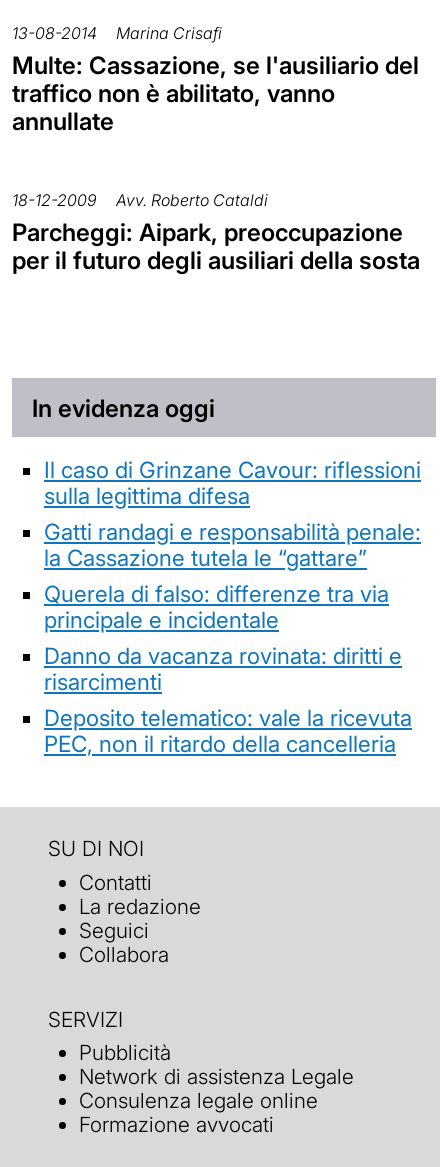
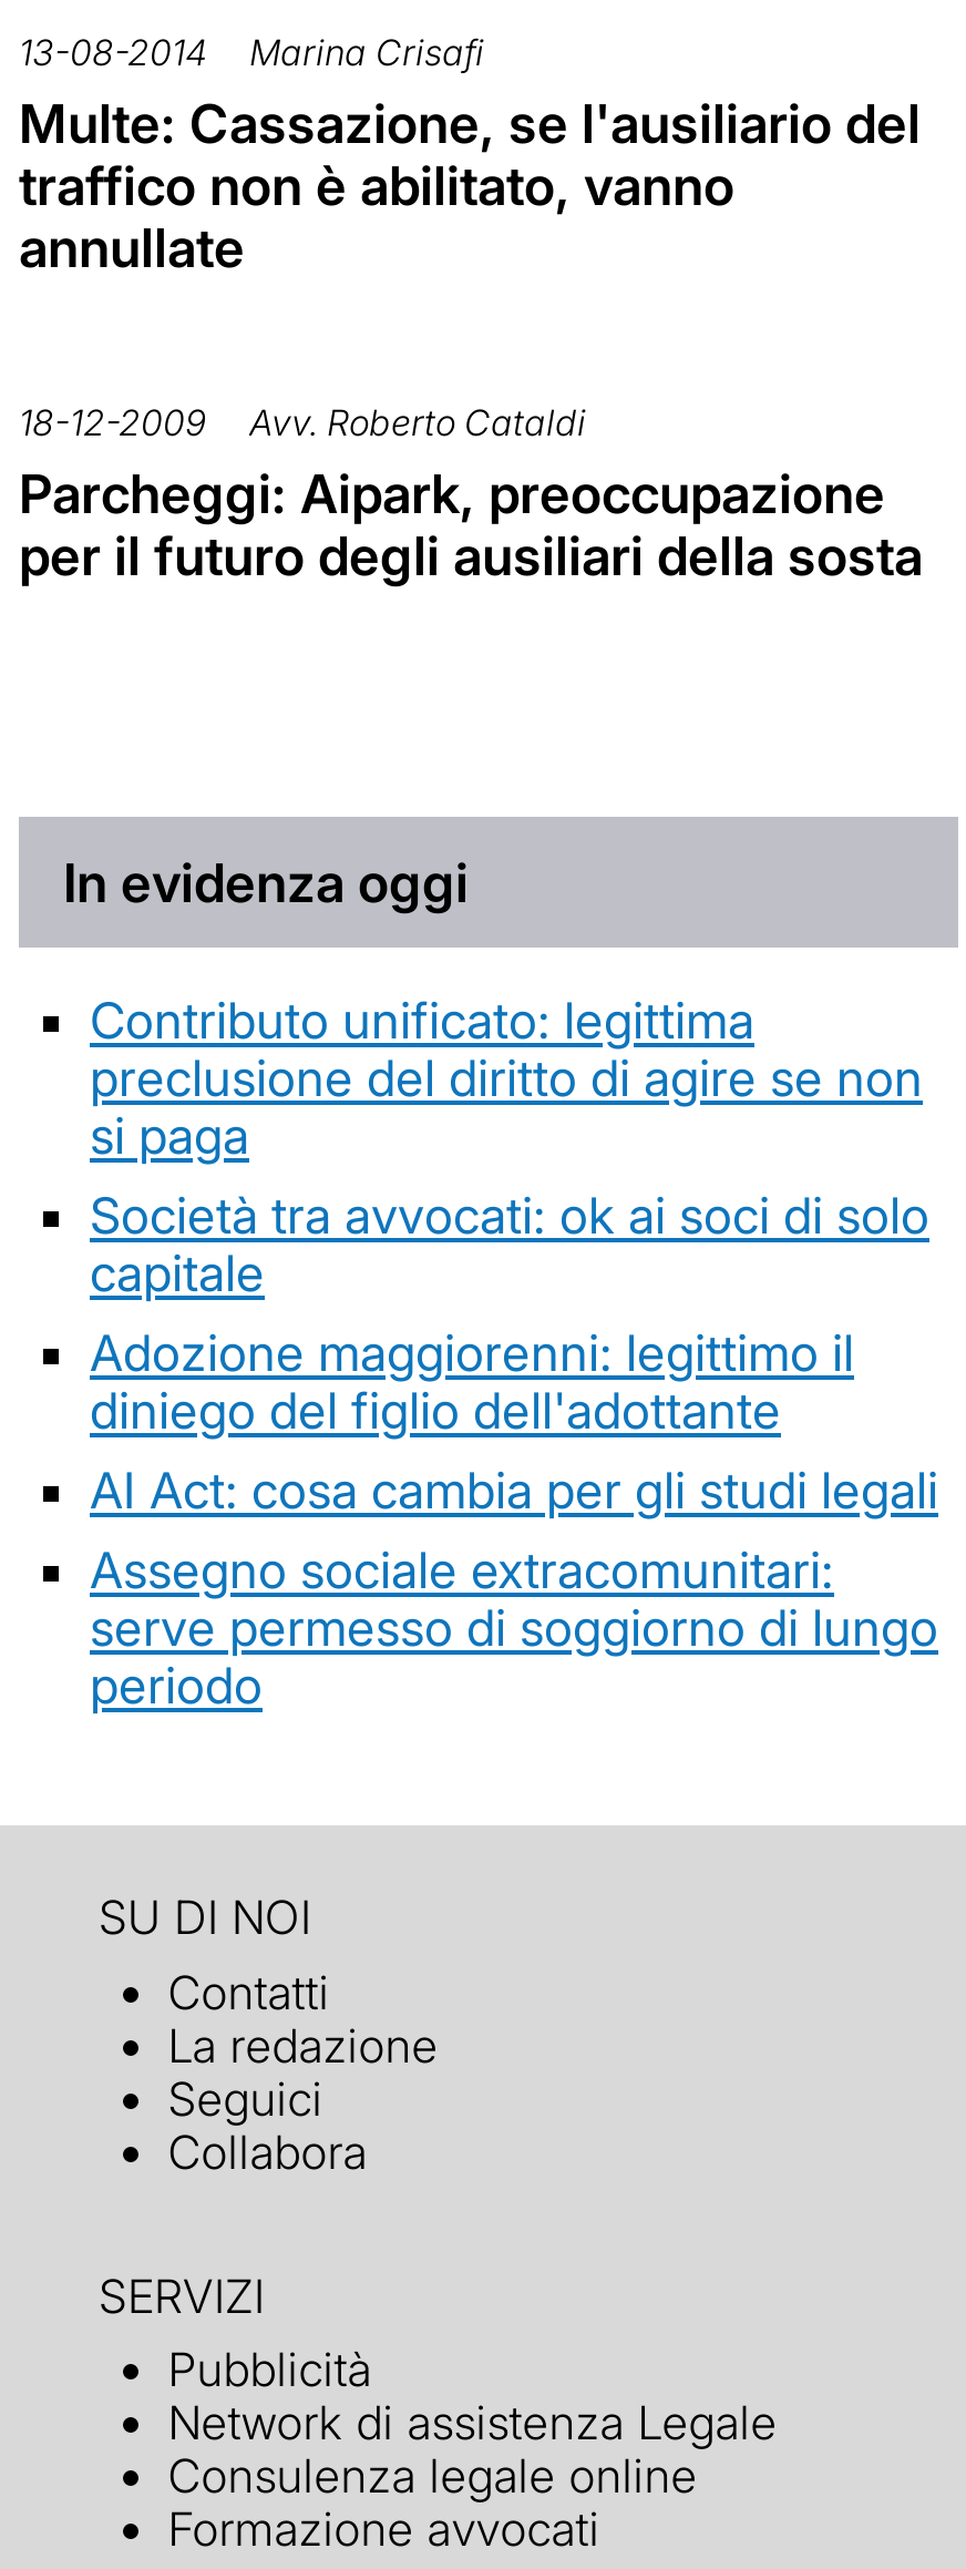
[44,456,421,757] Il caso di Grinzane Cavour: riflessioni | sulla legittima difesa | Gatti randagi e responsabilità penale: | la Cassazione tutela le “gattare” | Querela di falso: differenze tra via | principale e incidentale | Danno da vacanza rovinata: diritti e | risarcimenti | Deposito telematico: vale la ricevuta | PEC, non il ritardo della cancelleria -> [90,990,938,1715] Contributo unificato: legittima | preclusione del diritto di agire se non | si paga | Società tra avvocati: ok ai soci di solo | capitale | Adozione maggiorenni: legittimo il | diniego del figlio dell'adottante | AI Act: cosa cambia per gli studi legali | Assegno sociale extracomunitari: | serve permesso di soggiorno di lungo | periodo

